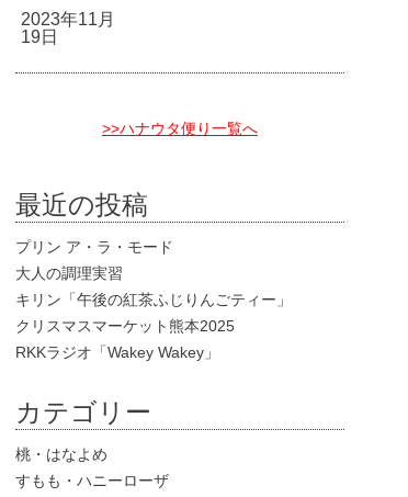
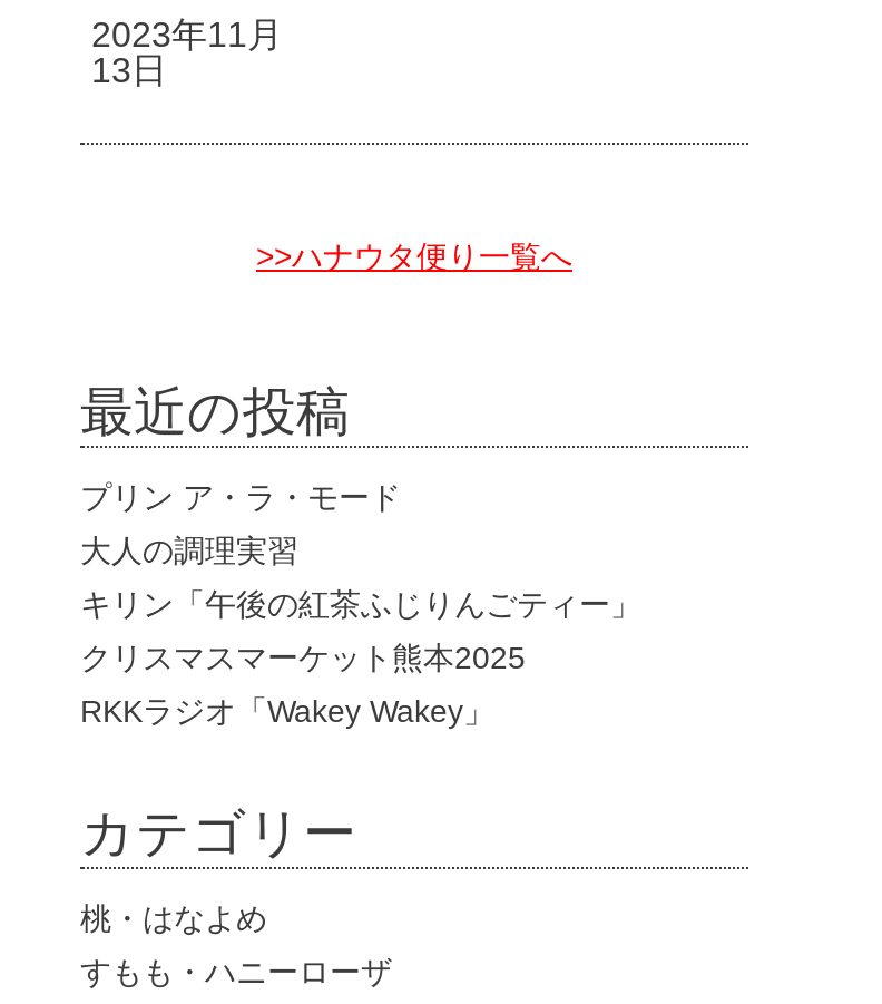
[21,28,58,46] 19日 -> [91,51,167,89] 13日

